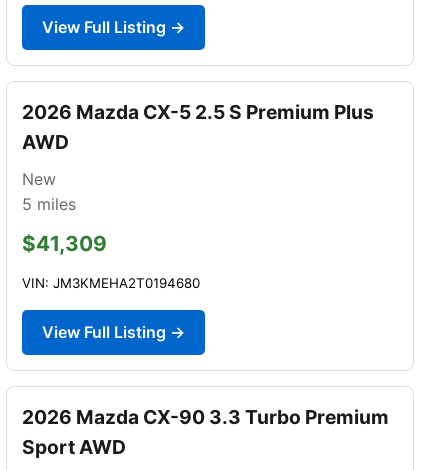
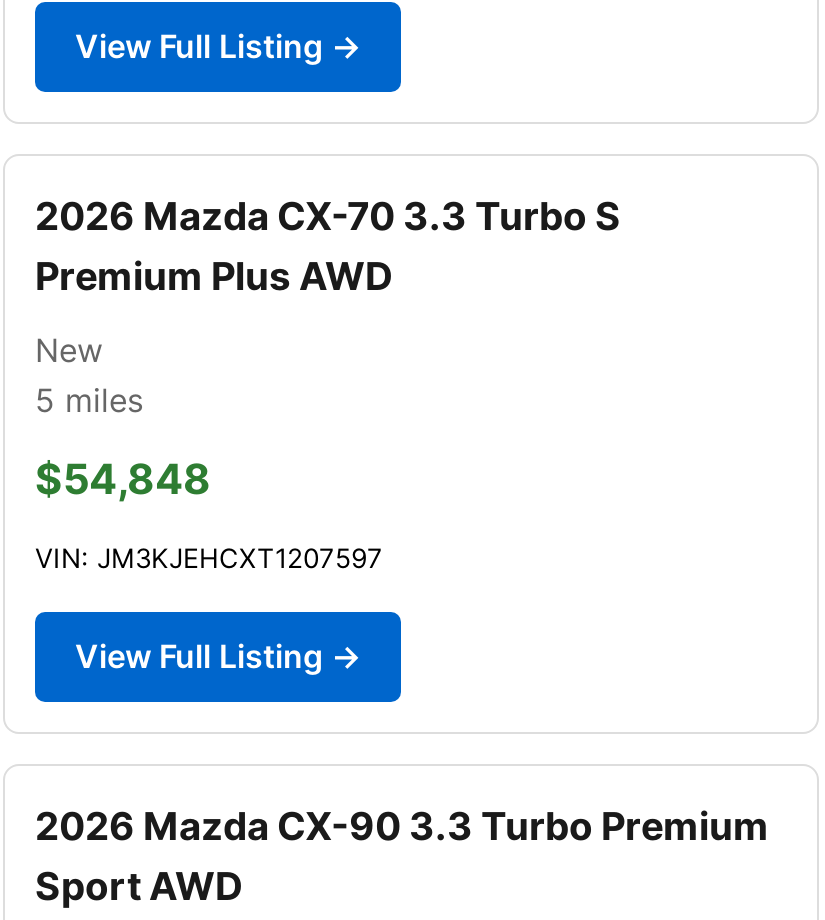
[22,100,374,154] 2026 Mazda CX-5 2.5 S Premium Plus | AWD -> [35,192,621,300] 2026 Mazda CX-70 3.3 Turbo S | Premium Plus AWD
[22,231,107,256] $41,309 -> [35,454,211,504] $54,848
[22,275,200,291] VIN: JM3KMEHA2T0194680 -> [35,542,383,574] VIN: JM3KJEHCXT1207597

